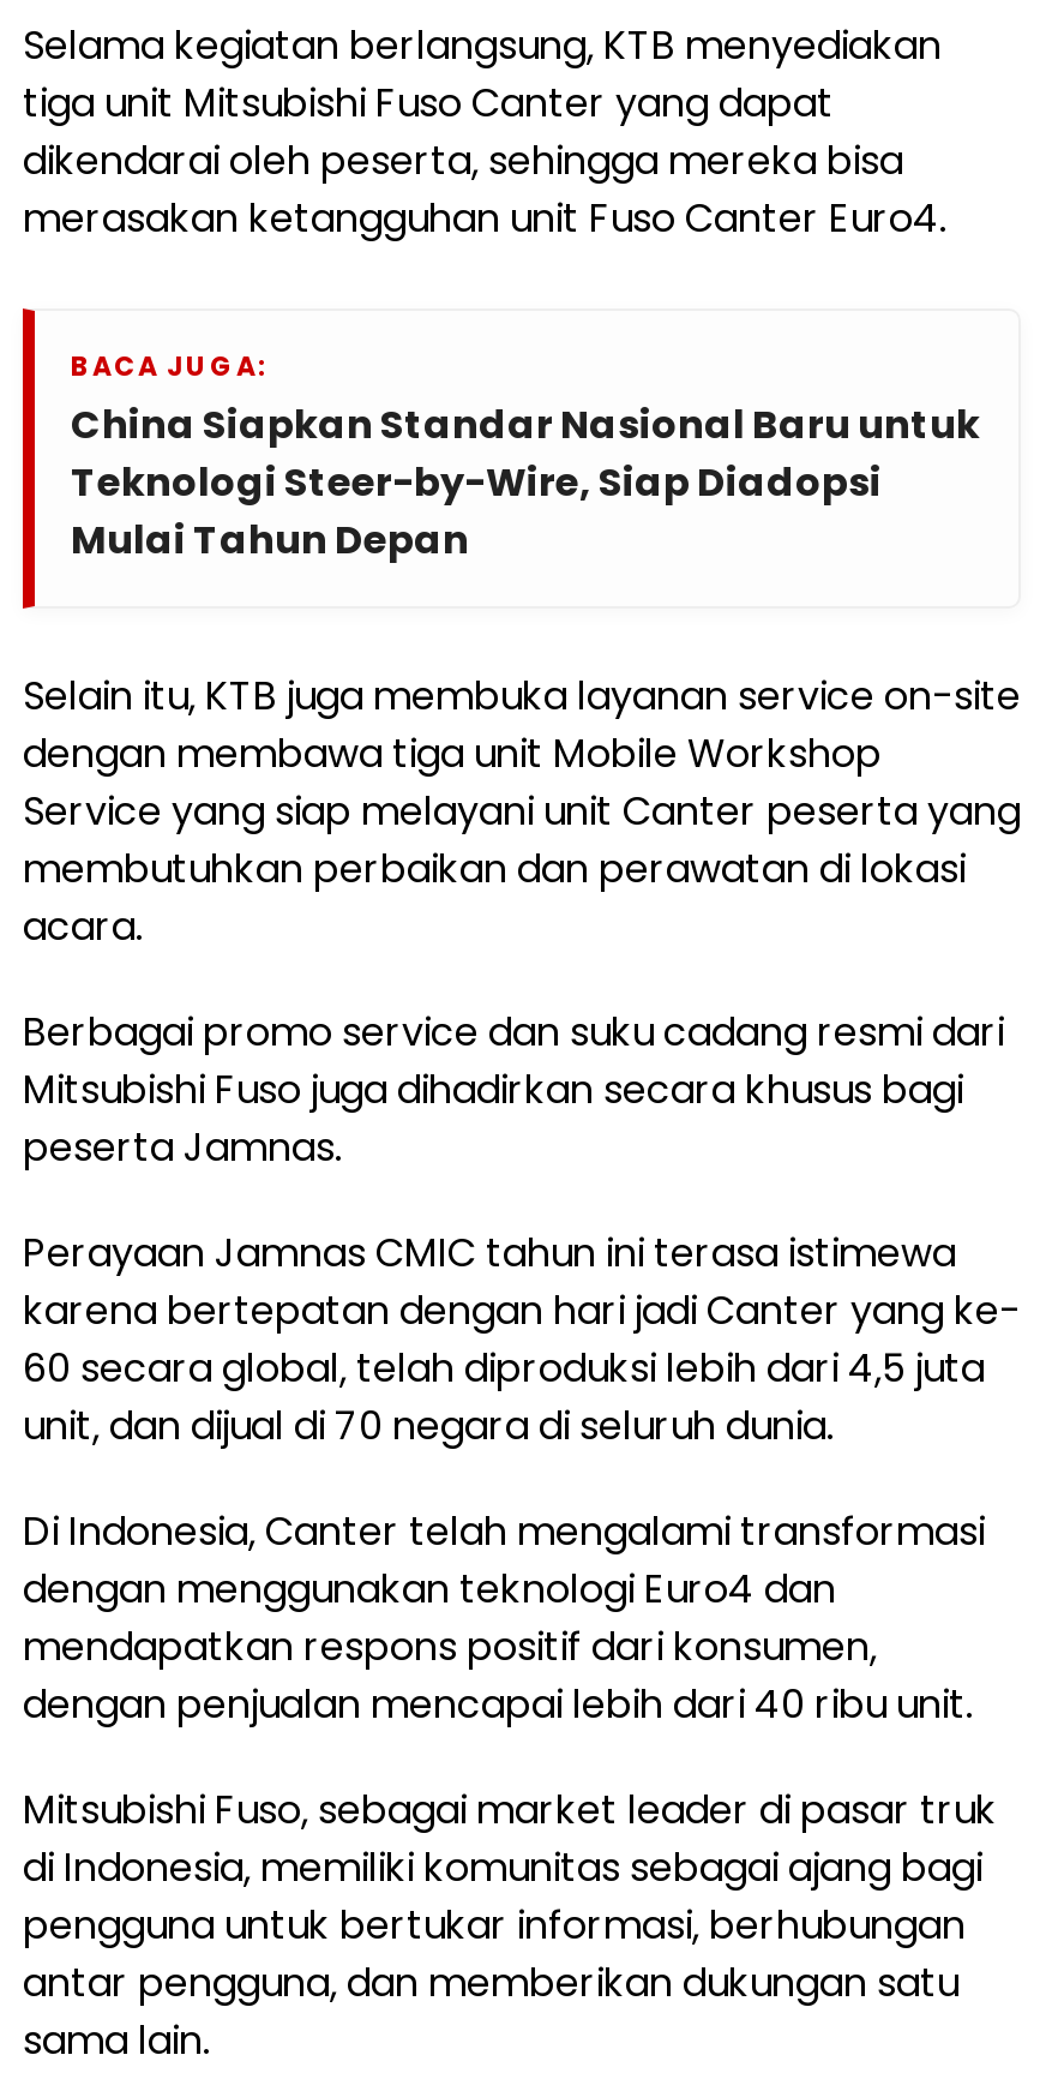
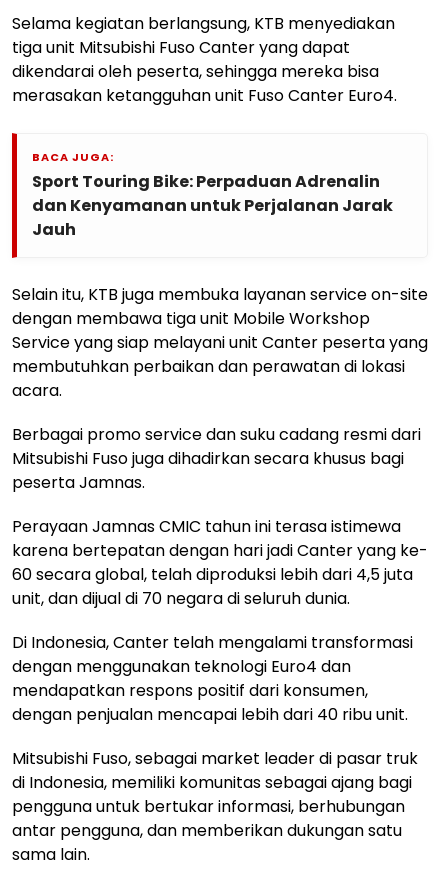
[71,397,980,567] China Siapkan Standar Nasional Baru untuk | Teknologi Steer-by-Wire, Siap Diadopsi | Mulai Tahun Depan -> [32,170,393,241] Sport Touring Bike: Perpaduan Adrenalin | dan Kenyamanan untuk Perjalanan Jarak | Jauh

